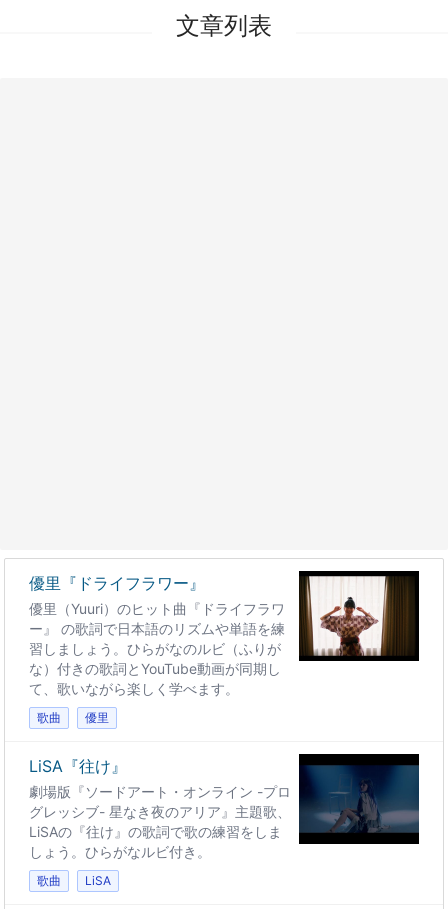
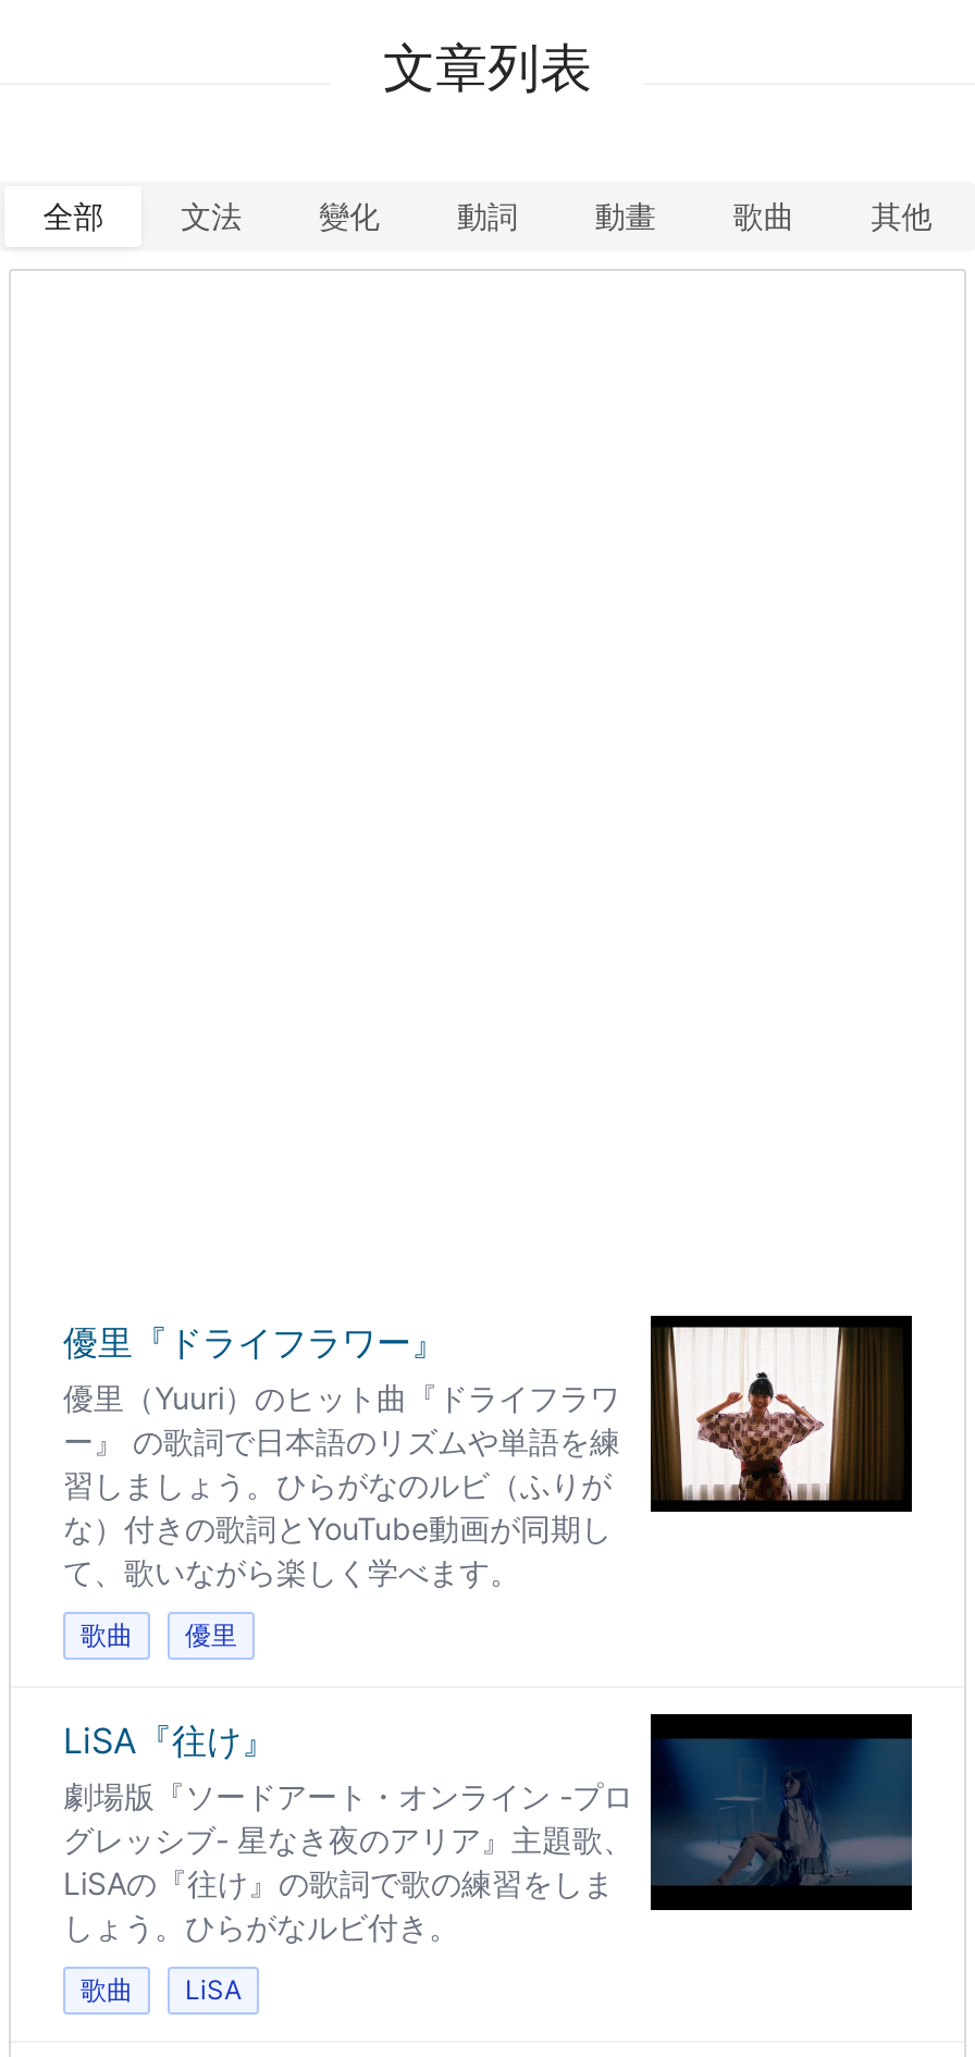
none -> [43,198,932,235] 全部 | 文法 | 變化 | 動詞 | 動畫 | 歌曲 | 其他

